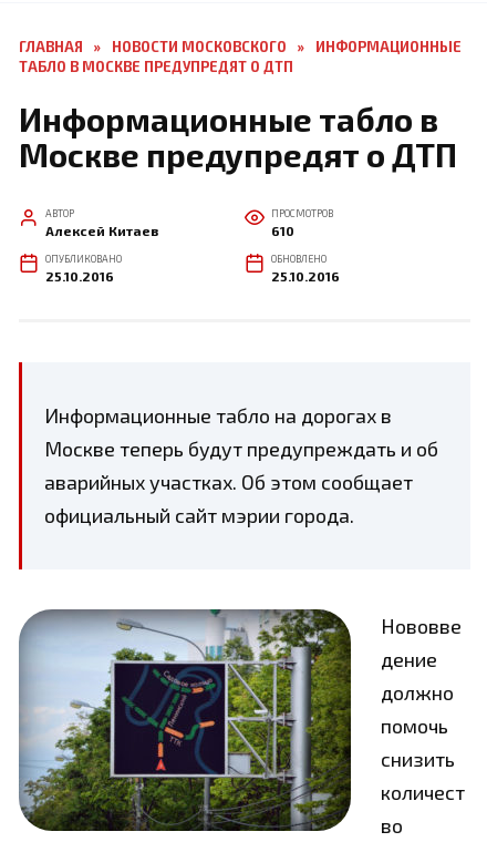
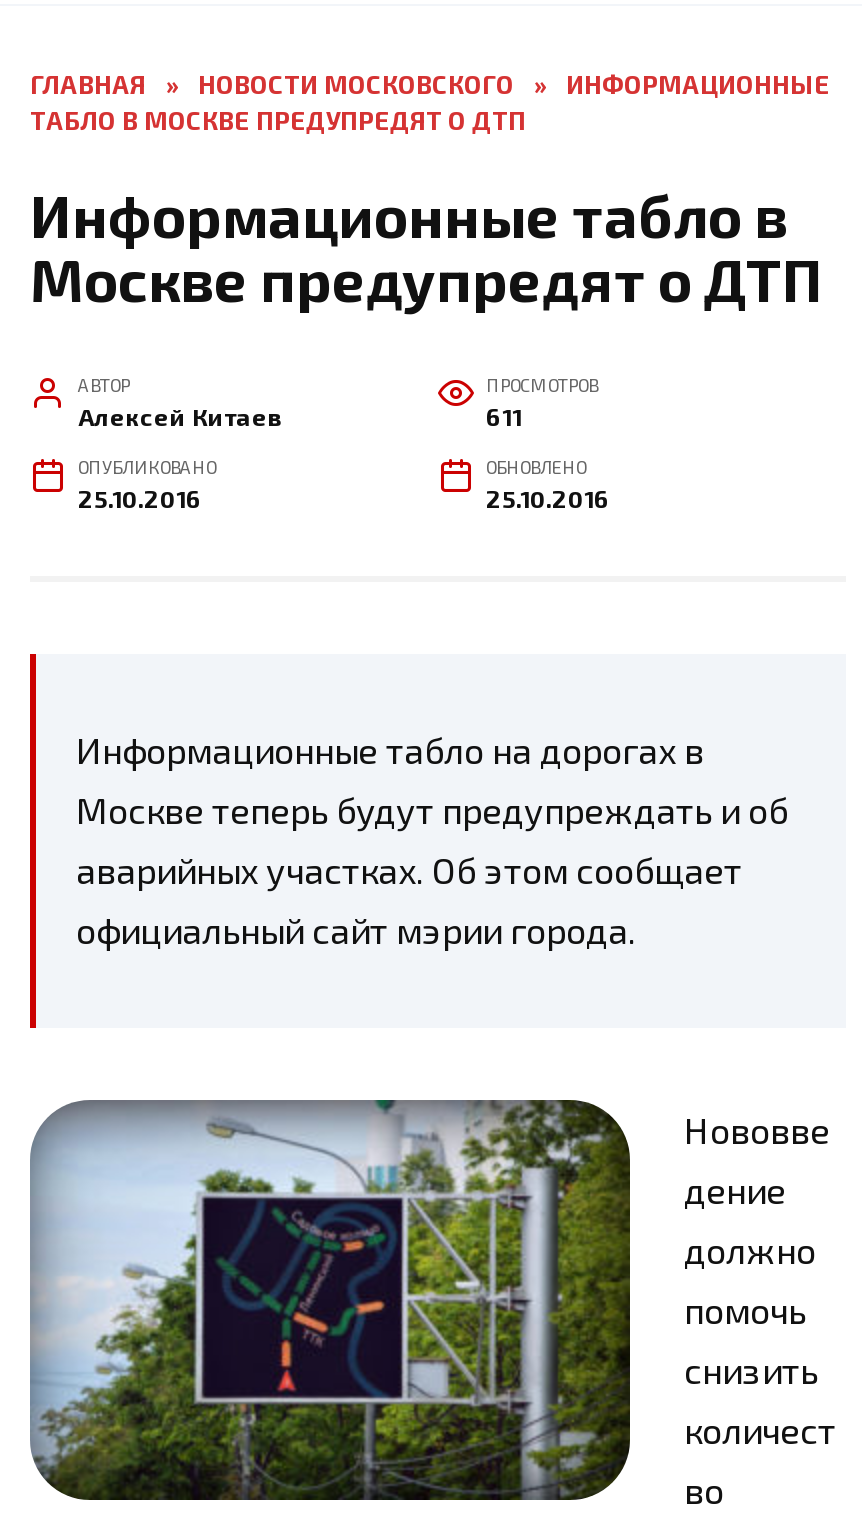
[271,222,294,238] 610 -> [486,401,522,429] 611

